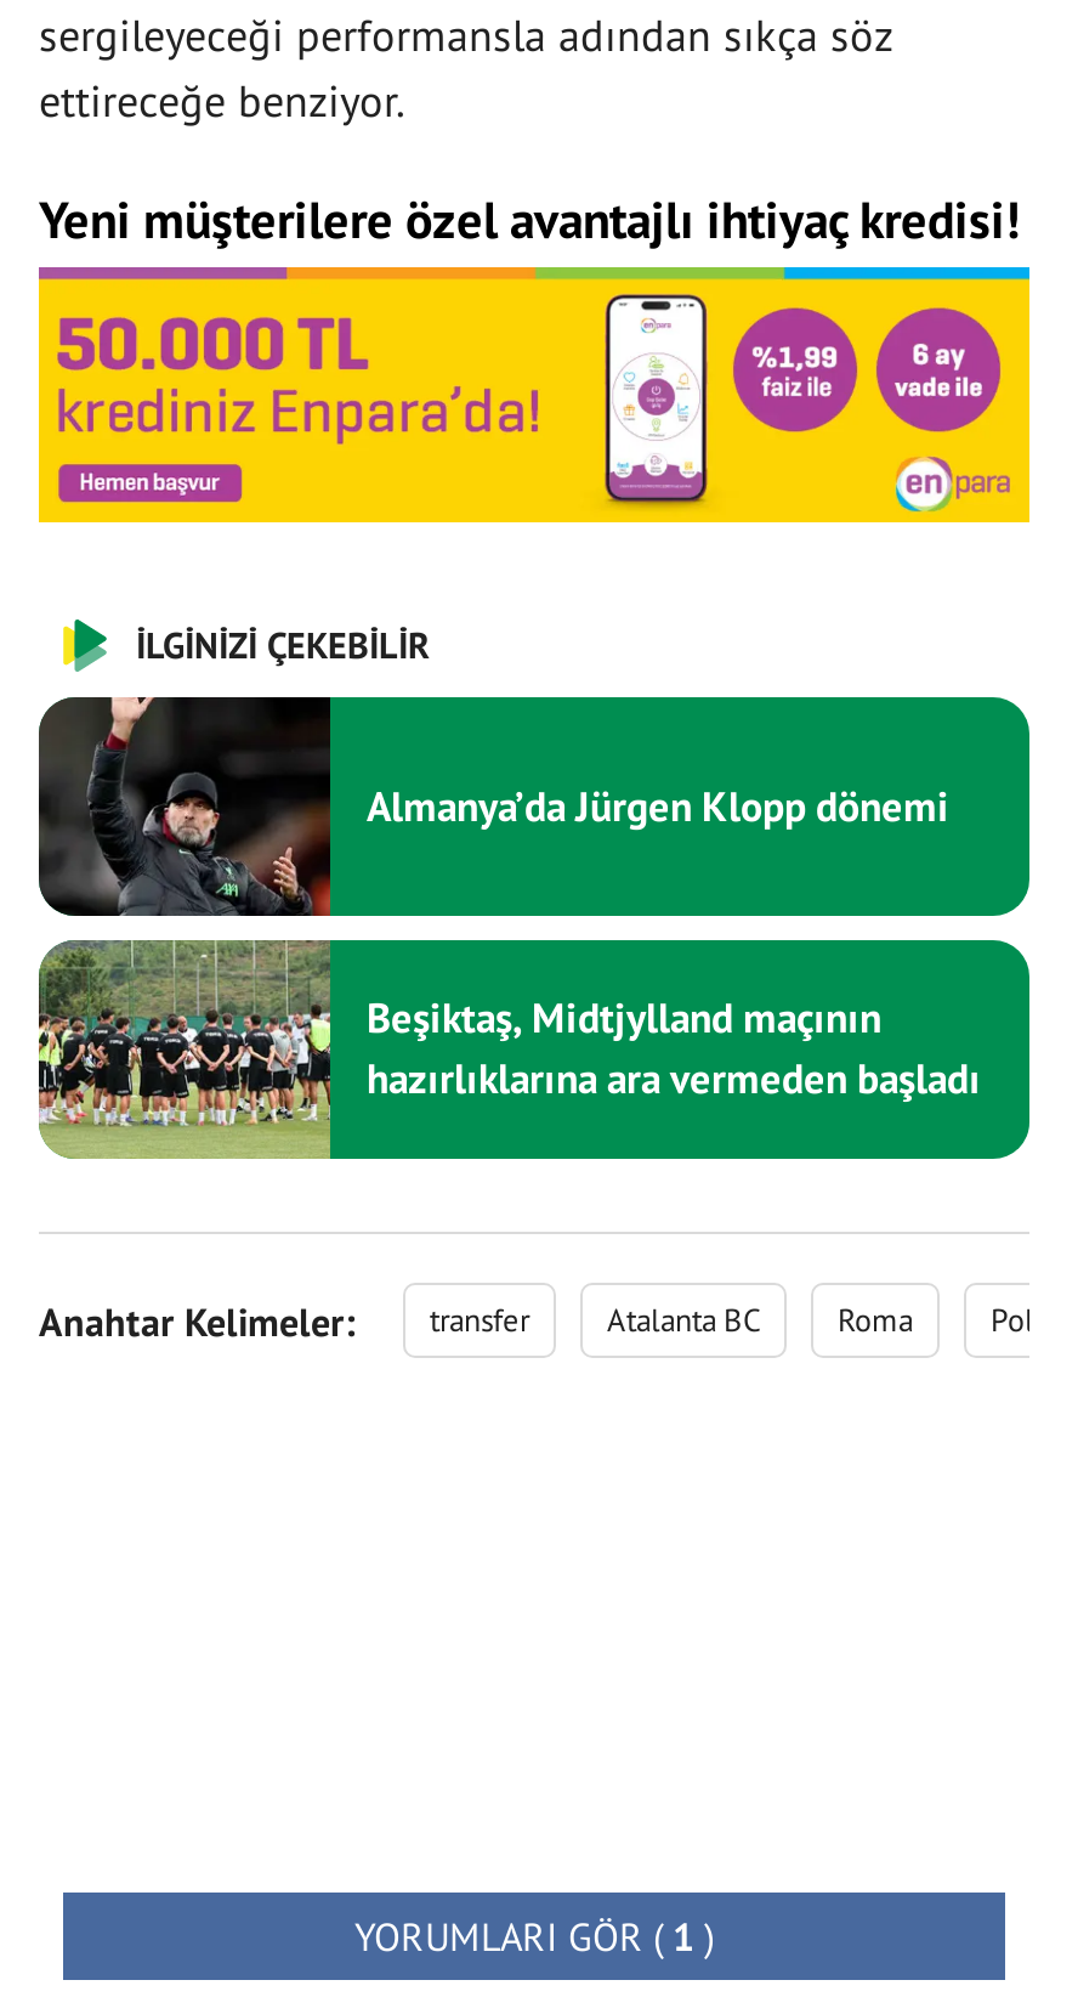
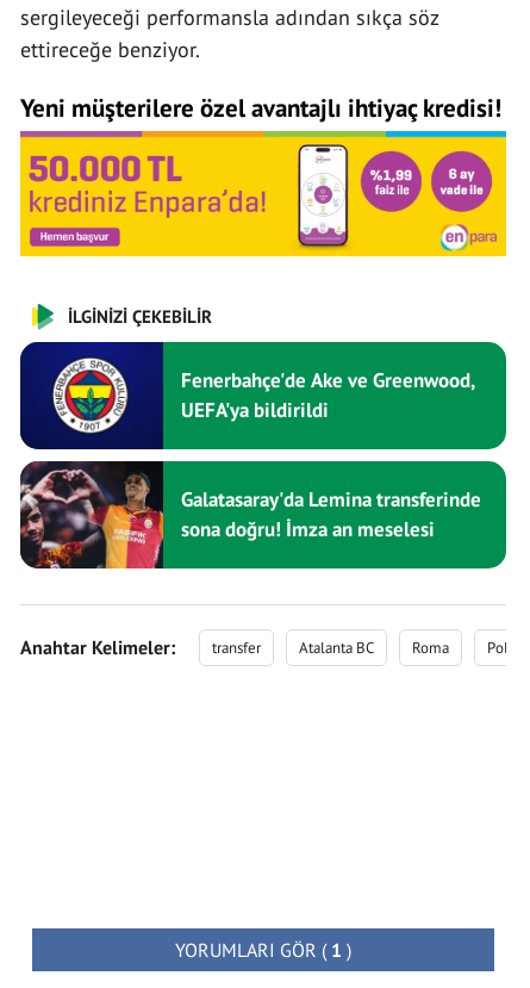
[39,695,949,918] [image] | Almanya’da Jürgen Klopp dönemi -> [20,341,475,450] [image] | Fenerbahçe'de Ake ve Greenwood, | UEFA'ya bildirildi
[36,938,981,1161] [image] | Beşiktaş, Midtjylland maçının | hazırlıklarına ara vermeden başladı -> [19,460,481,570] [image] | Galatasaray'da Lemina transferinde | sona doğru! İmza an meselesi

